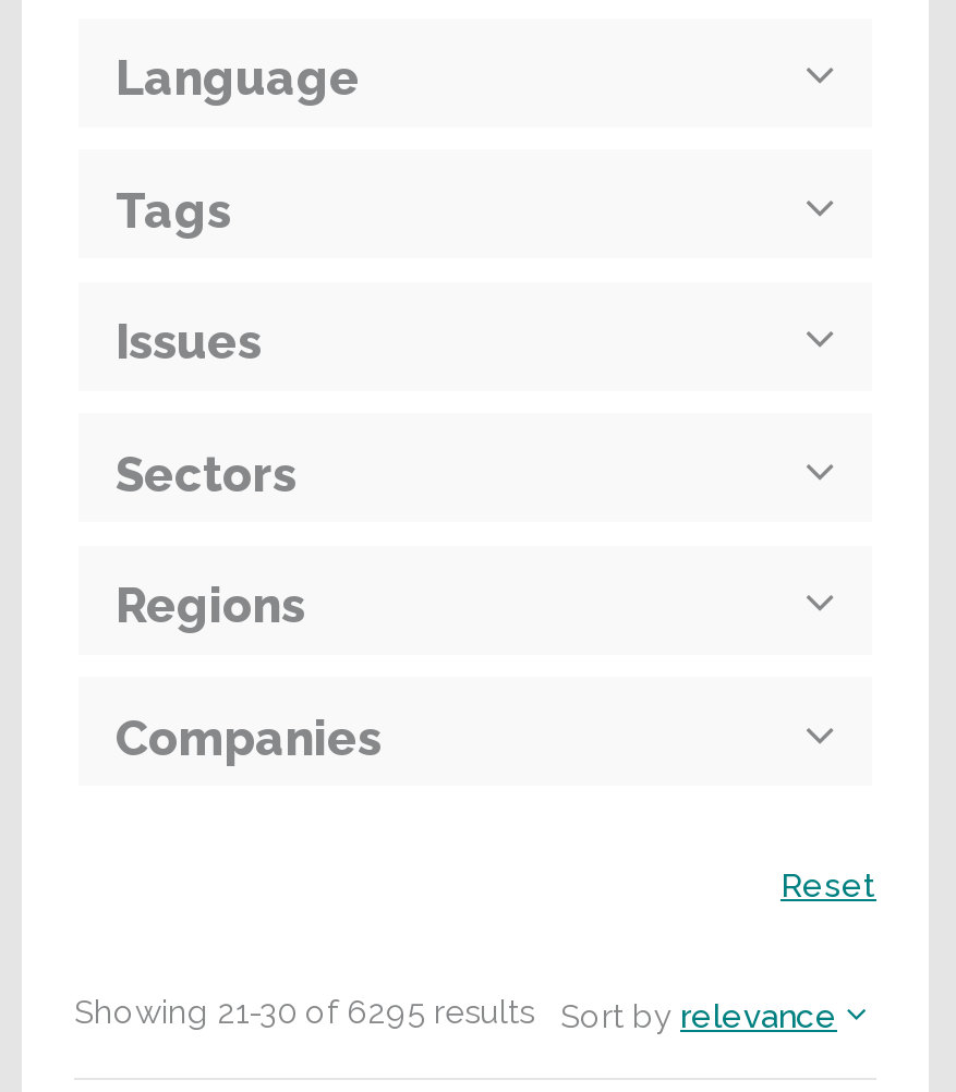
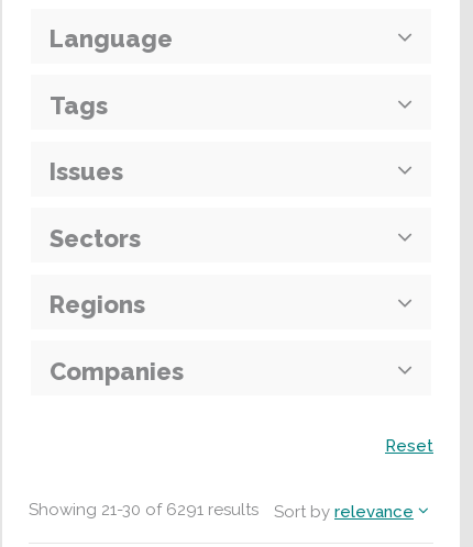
[74,993,534,1032] Showing 21-30 of 6295 results -> [29,500,258,520] Showing 21-30 of 6291 results

